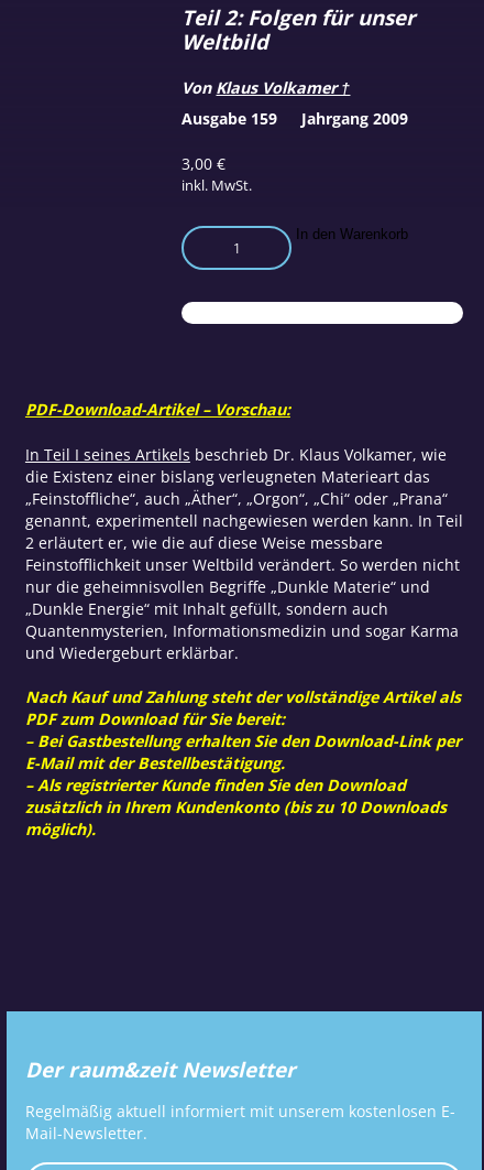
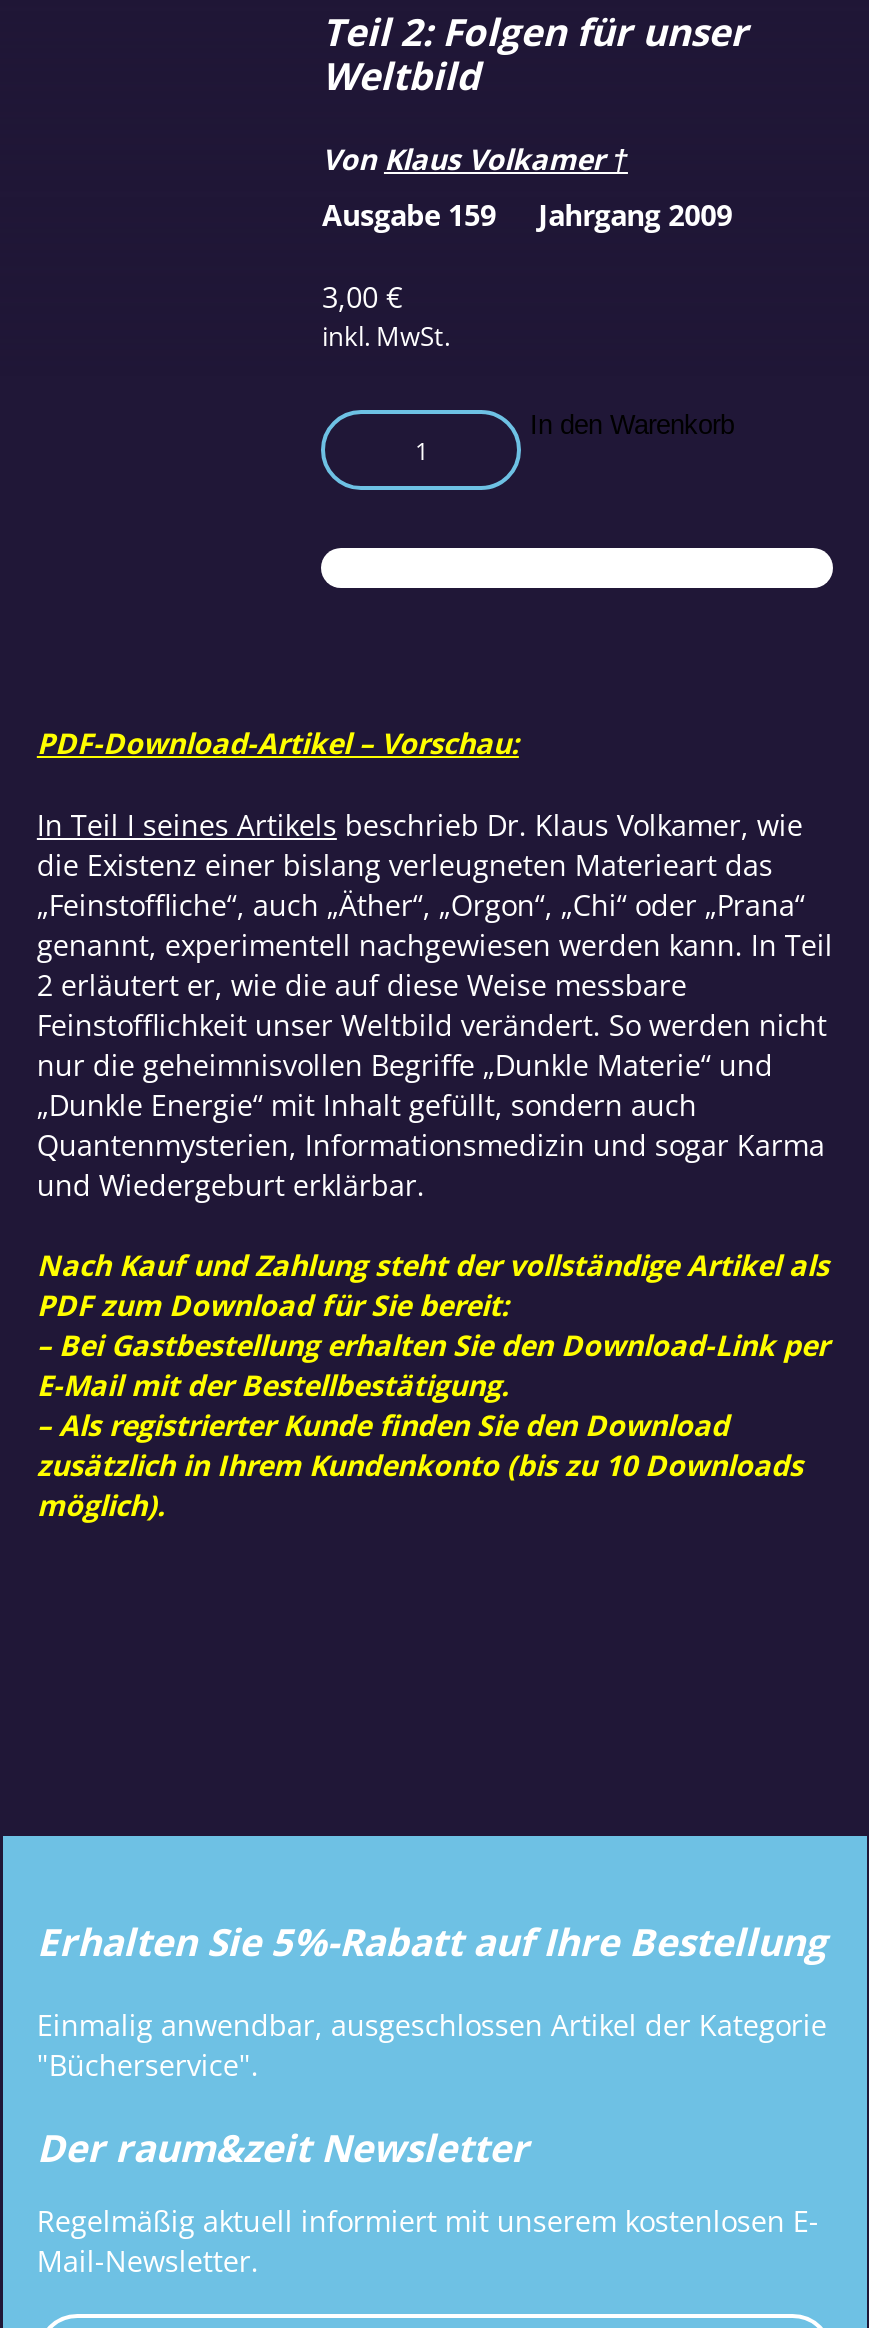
none -> [37,1917,827,2083] Erhalten Sie 5%-Rabatt auf Ihre Bestellung | Einmalig anwendbar, ausgeschlossen Artikel der Kategorie | "Bücherservice".

